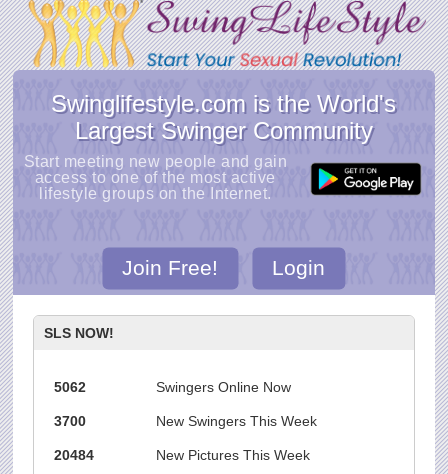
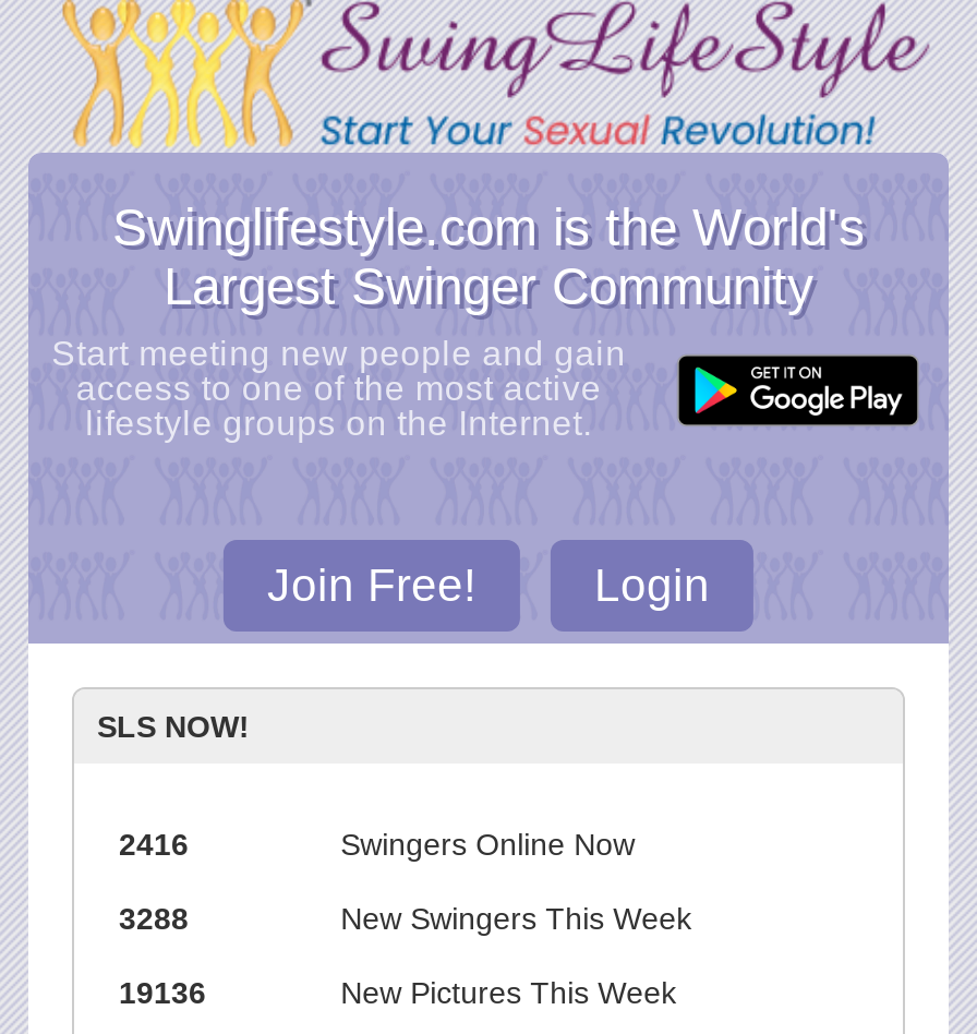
[54,379,86,395] 5062 -> [119,826,188,861] 2416
[54,413,86,429] 3700 -> [119,900,188,935] 3288
[54,447,94,463] 20484 -> [119,974,206,1009] 19136

